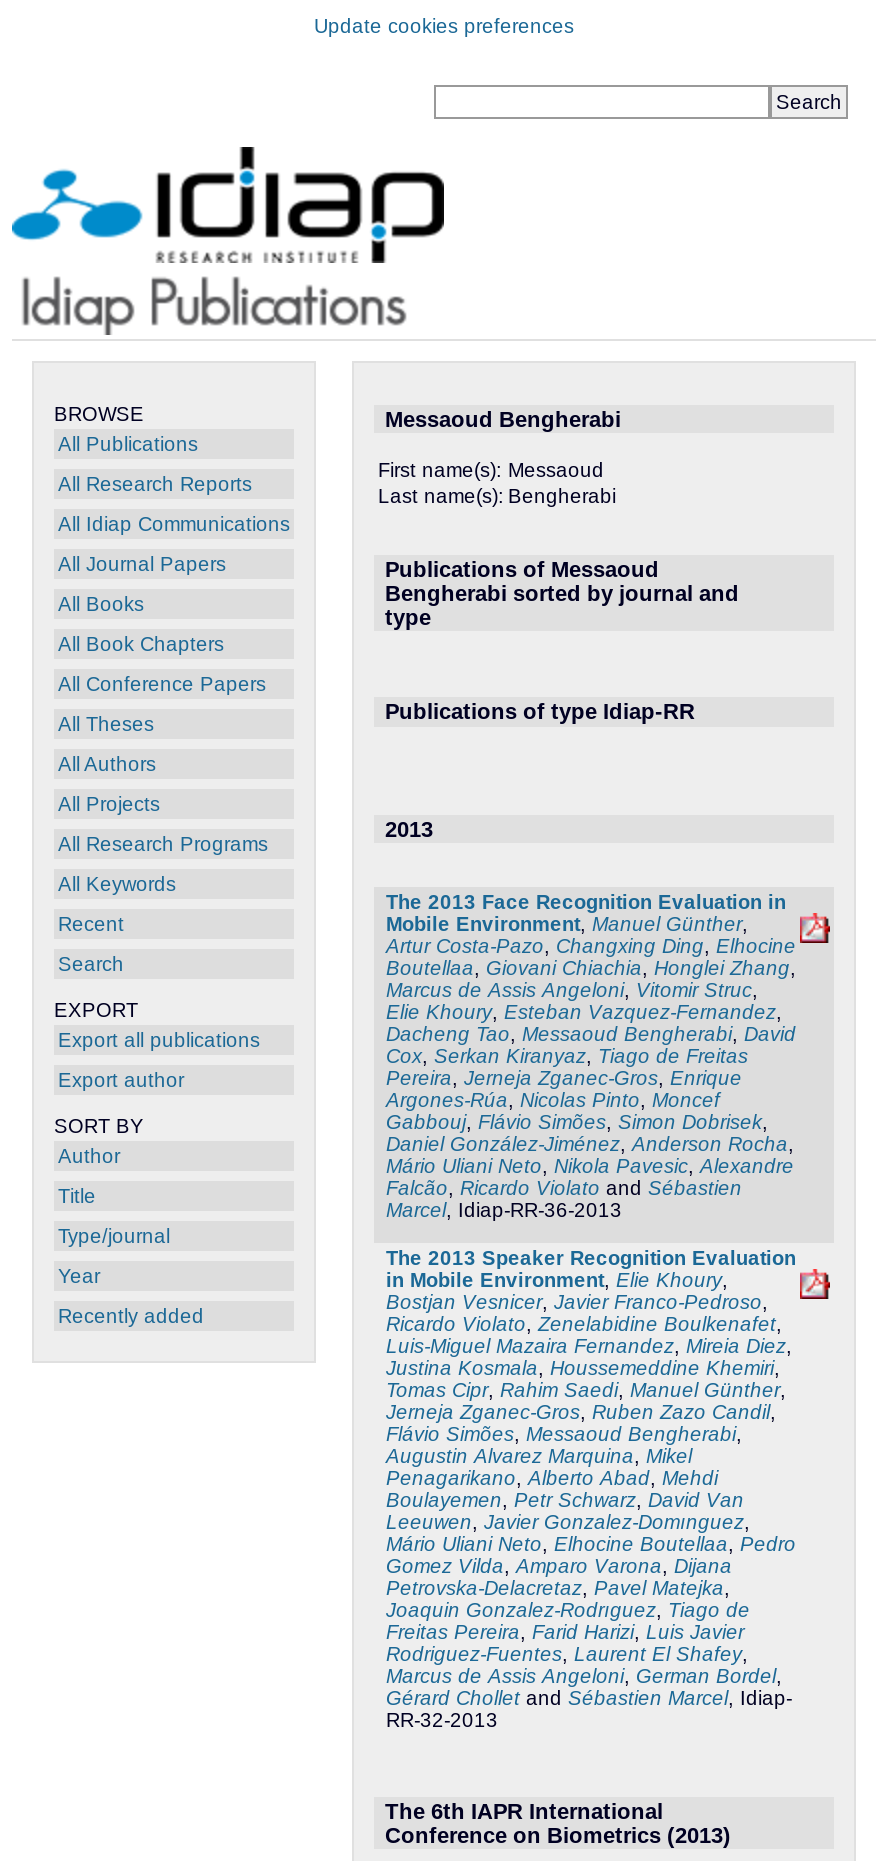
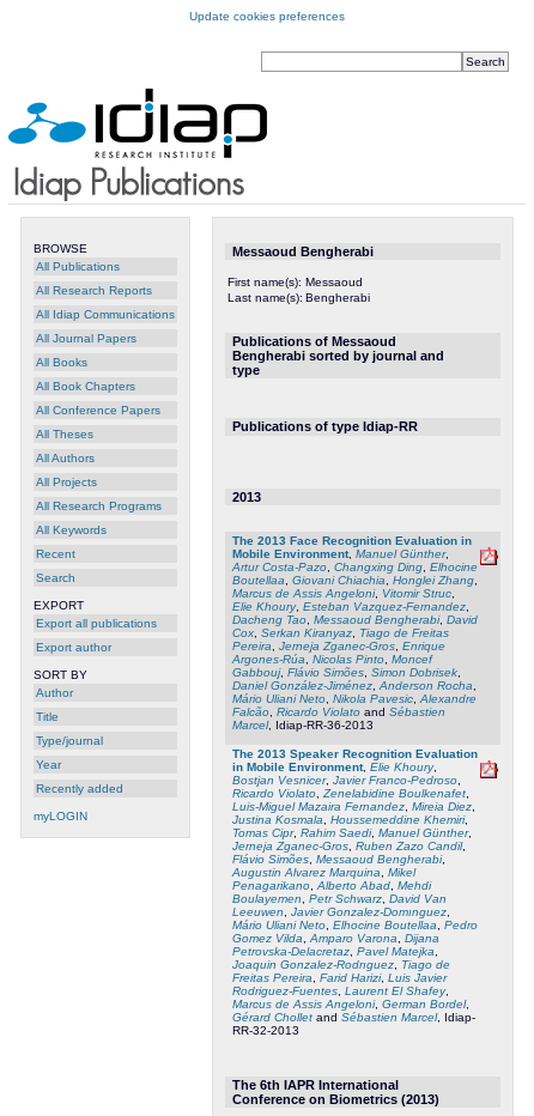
none -> [34,809,87,823] myLOGIN

